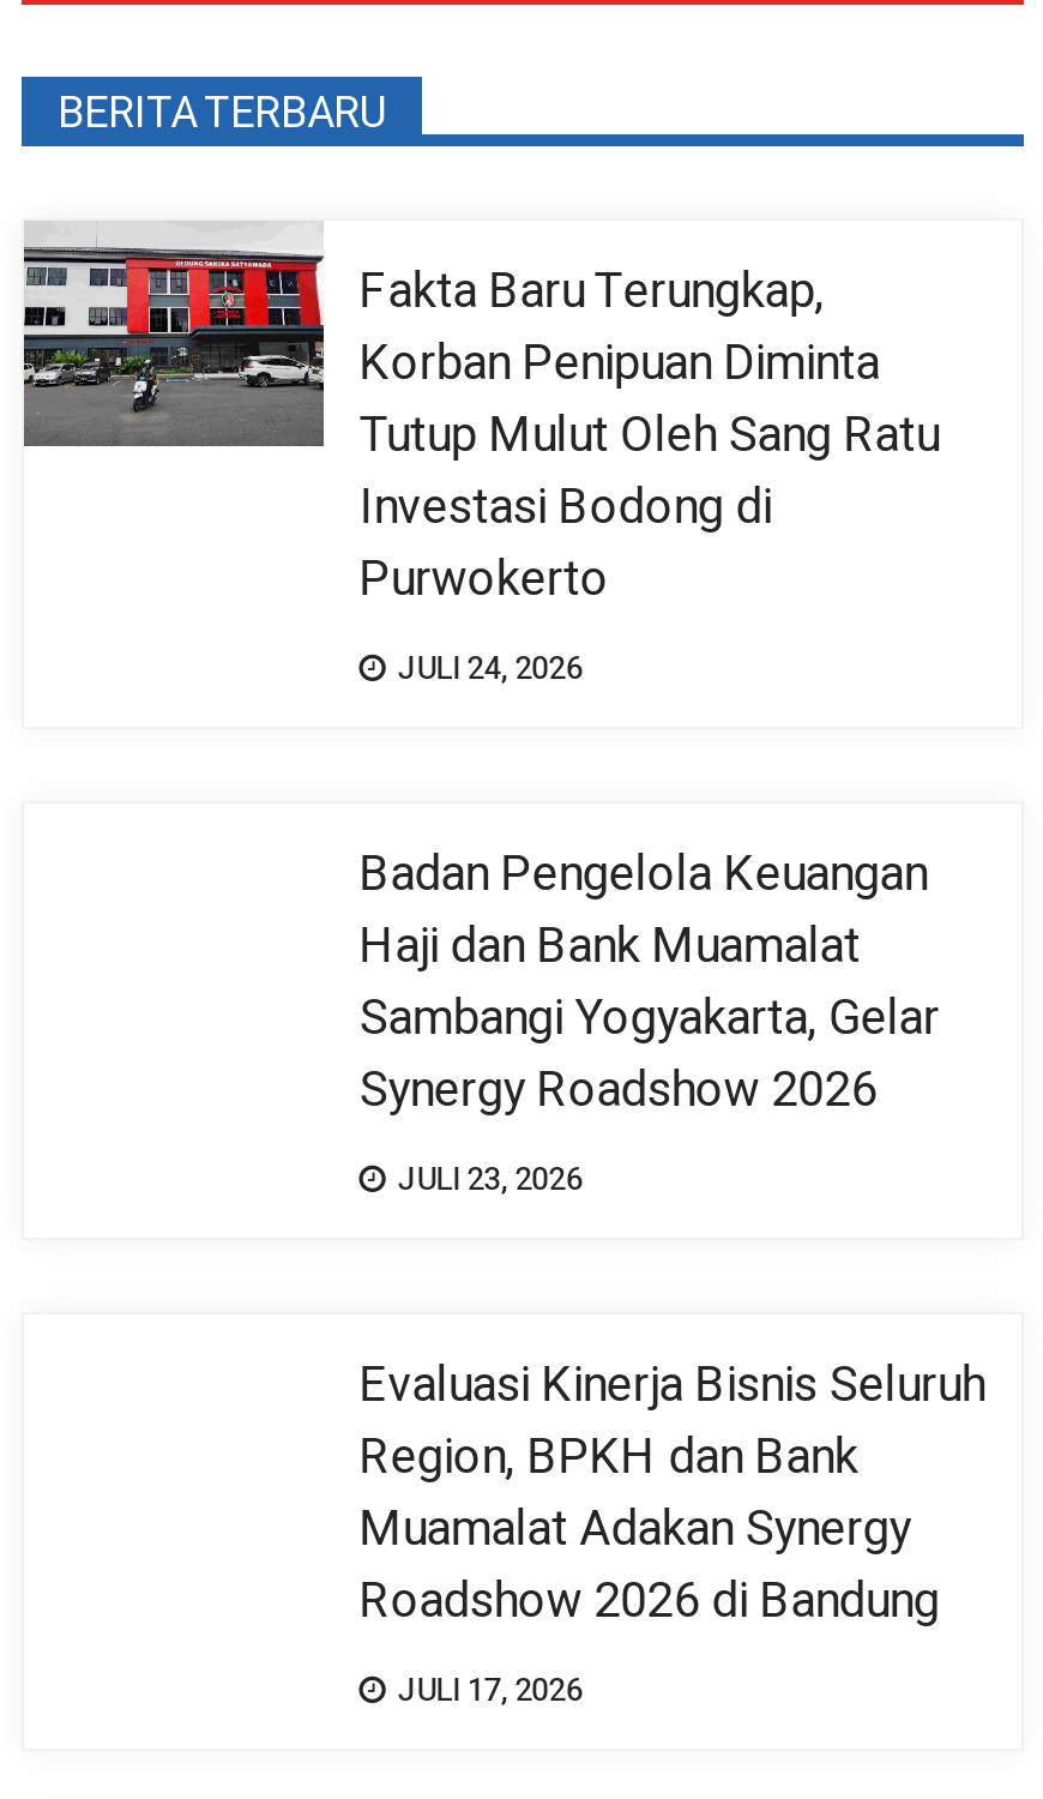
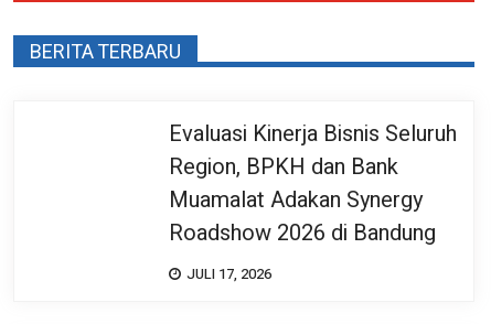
[22,221,939,1203] [image] | Fakta Baru Terungkap, | Korban Penipuan Diminta | Tutup Mulut Oleh Sang Ratu | Investasi Bodong di | Purwokerto | JULI 24, 2026 | Badan Pengelola Keuangan | Haji dan Bank Muamalat | Sambangi Yogyakarta, Gelar | Synergy Roadshow 2026 | JULI 23, 2026 -> none

